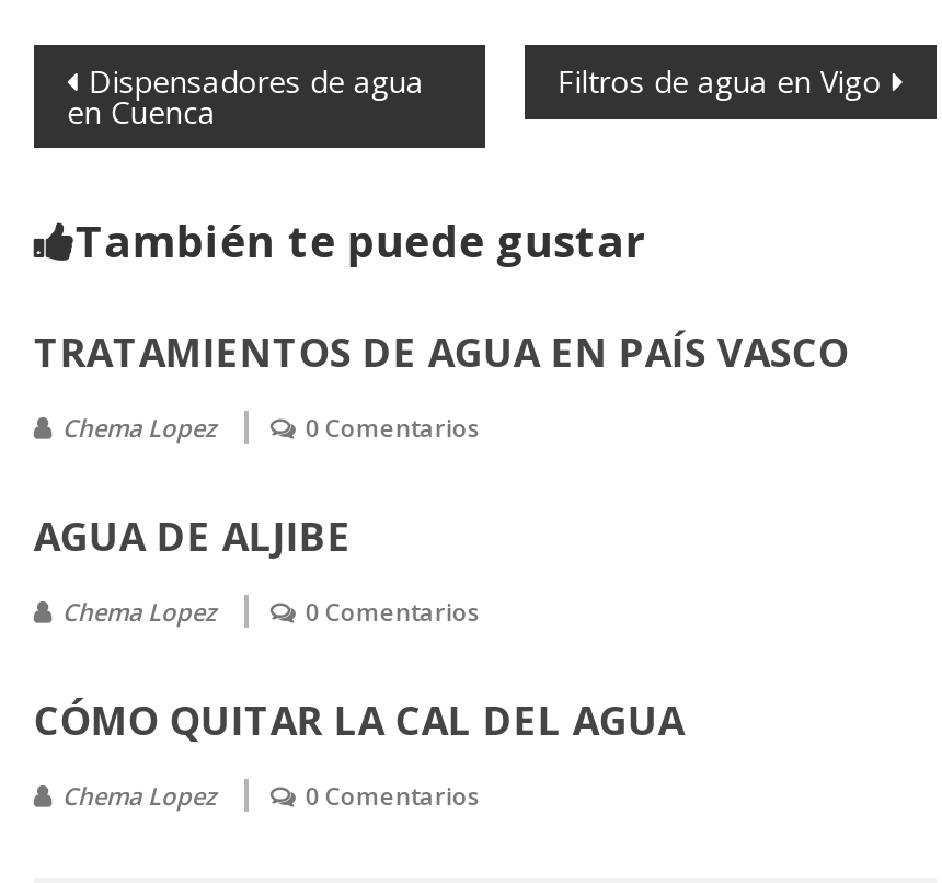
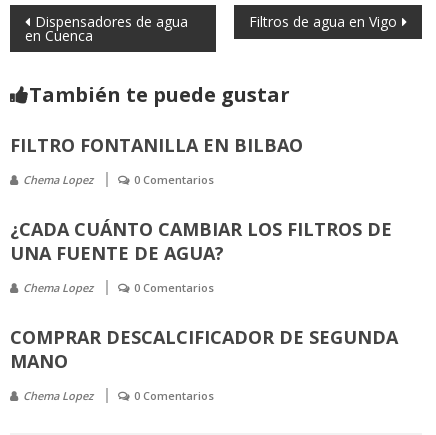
[34,325,849,378] TRATAMIENTOS DE AGUA EN PAÍS VASCO -> [10,133,303,157] FILTRO FONTANILLA EN BILBAO
[34,509,351,562] AGUA DE ALJIBE -> [10,217,392,265] ¿CADA CUÁNTO CAMBIAR LOS FILTROS DE | UNA FUENTE DE AGUA?
[34,693,684,746] CÓMO QUITAR LA CAL DEL AGUA -> [10,325,398,373] COMPRAR DESCALCIFICADOR DE SEGUNDA | MANO

